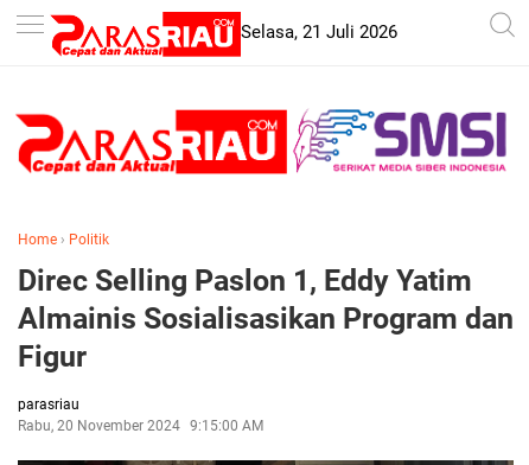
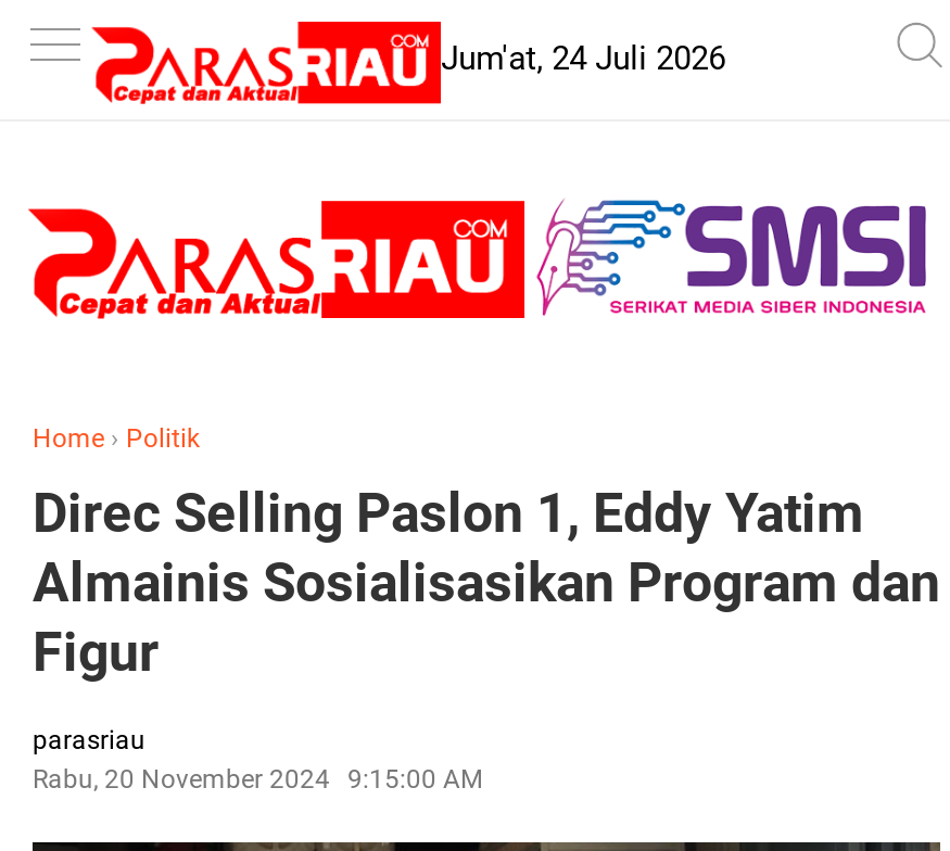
[241,21,397,43] Selasa, 21 Juli 2026 -> [441,39,725,78] Jum'at, 24 Juli 2026

